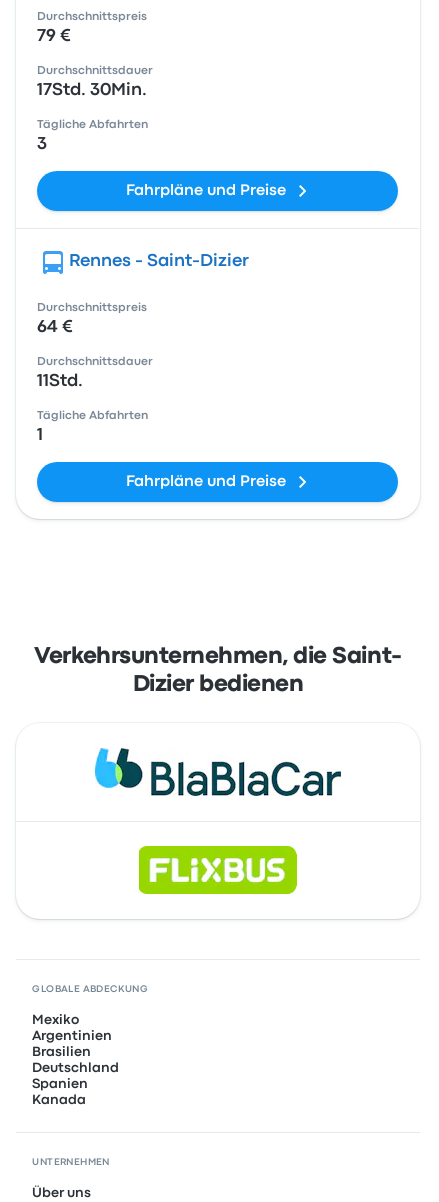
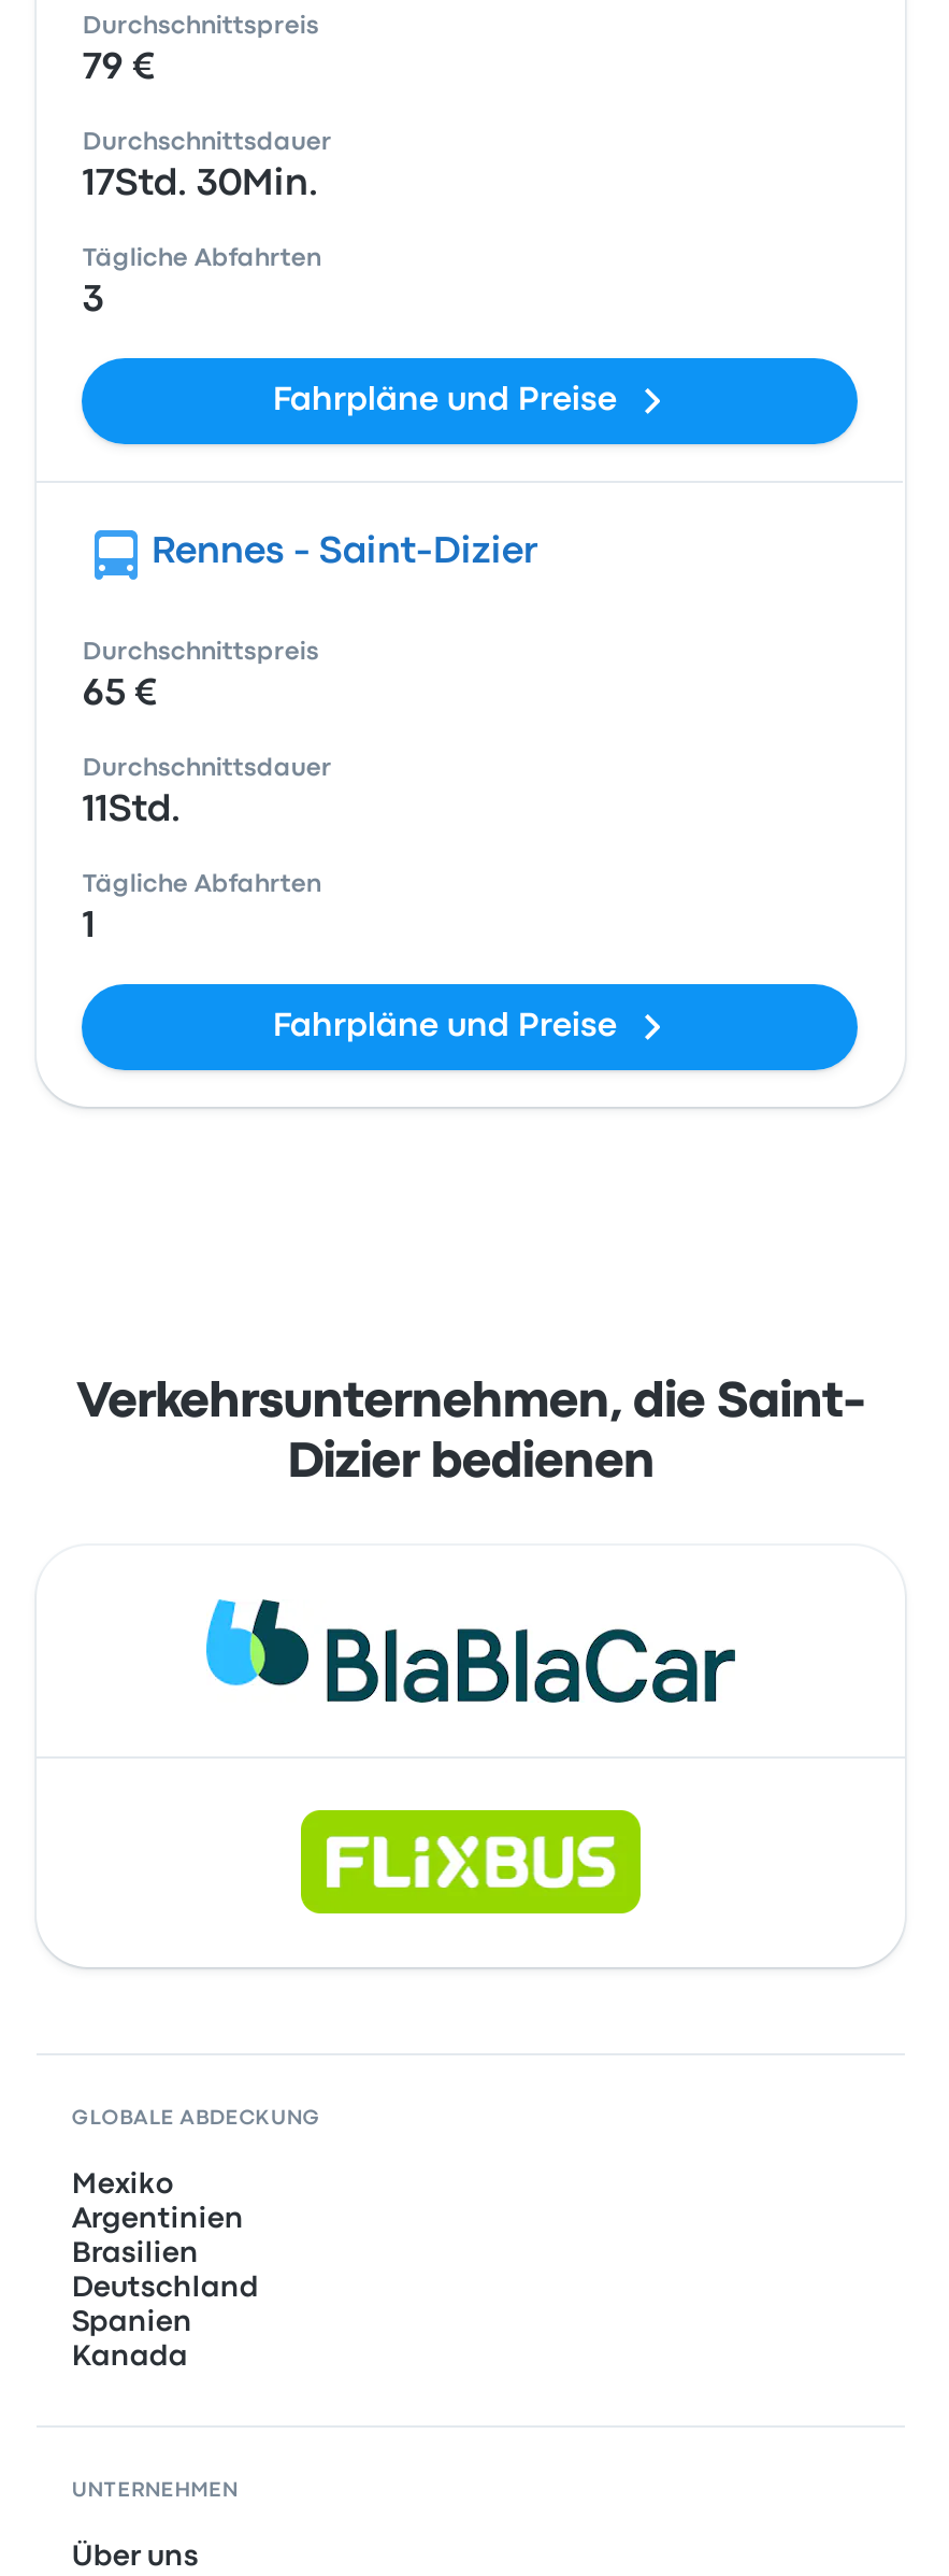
[37,320,73,335] 64 € -> [83,679,158,711] 65 €

